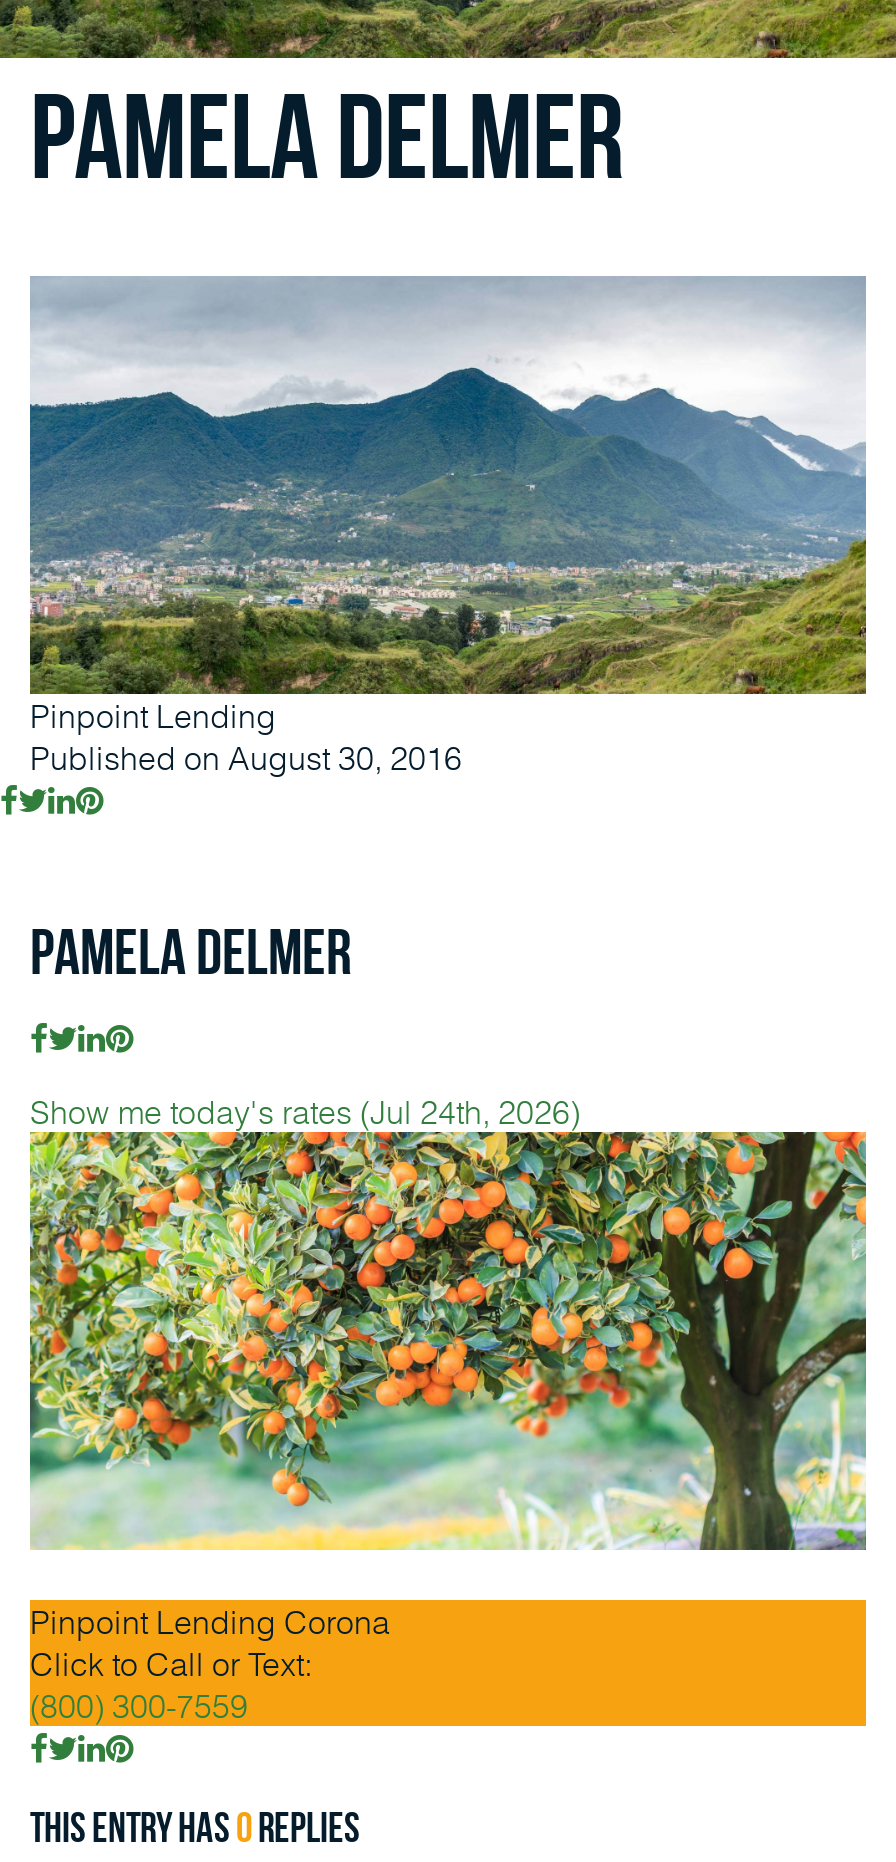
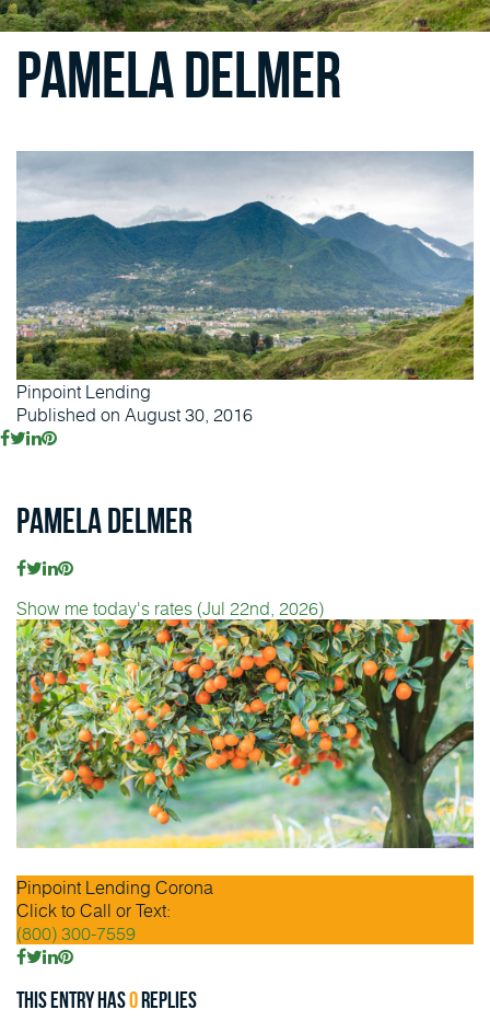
[30,1086,580,1136] Show me today's rates (Jul 24th, 2026) -> [16,594,324,622] Show me today's rates (Jul 22nd, 2026)

